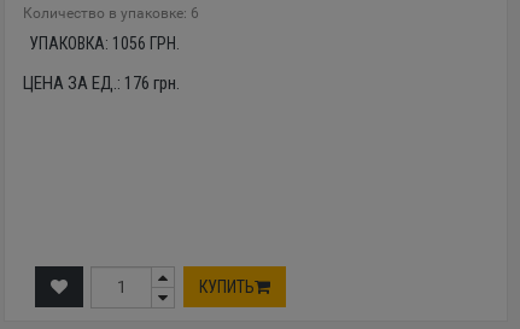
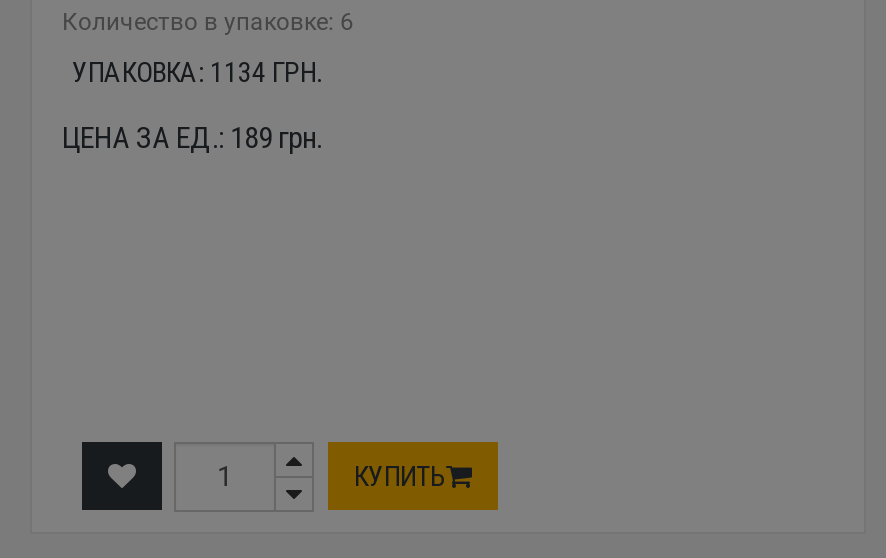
[29,33,180,52] УПАКОВКА: 1056 ГРН. -> [72,55,322,87] УПАКОВКА: 1134 ГРН.
[23,72,180,93] ЦЕНА ЗА ЕД.: 176 грн. -> [62,119,322,155] ЦЕНА ЗА ЕД.: 189 грн.

